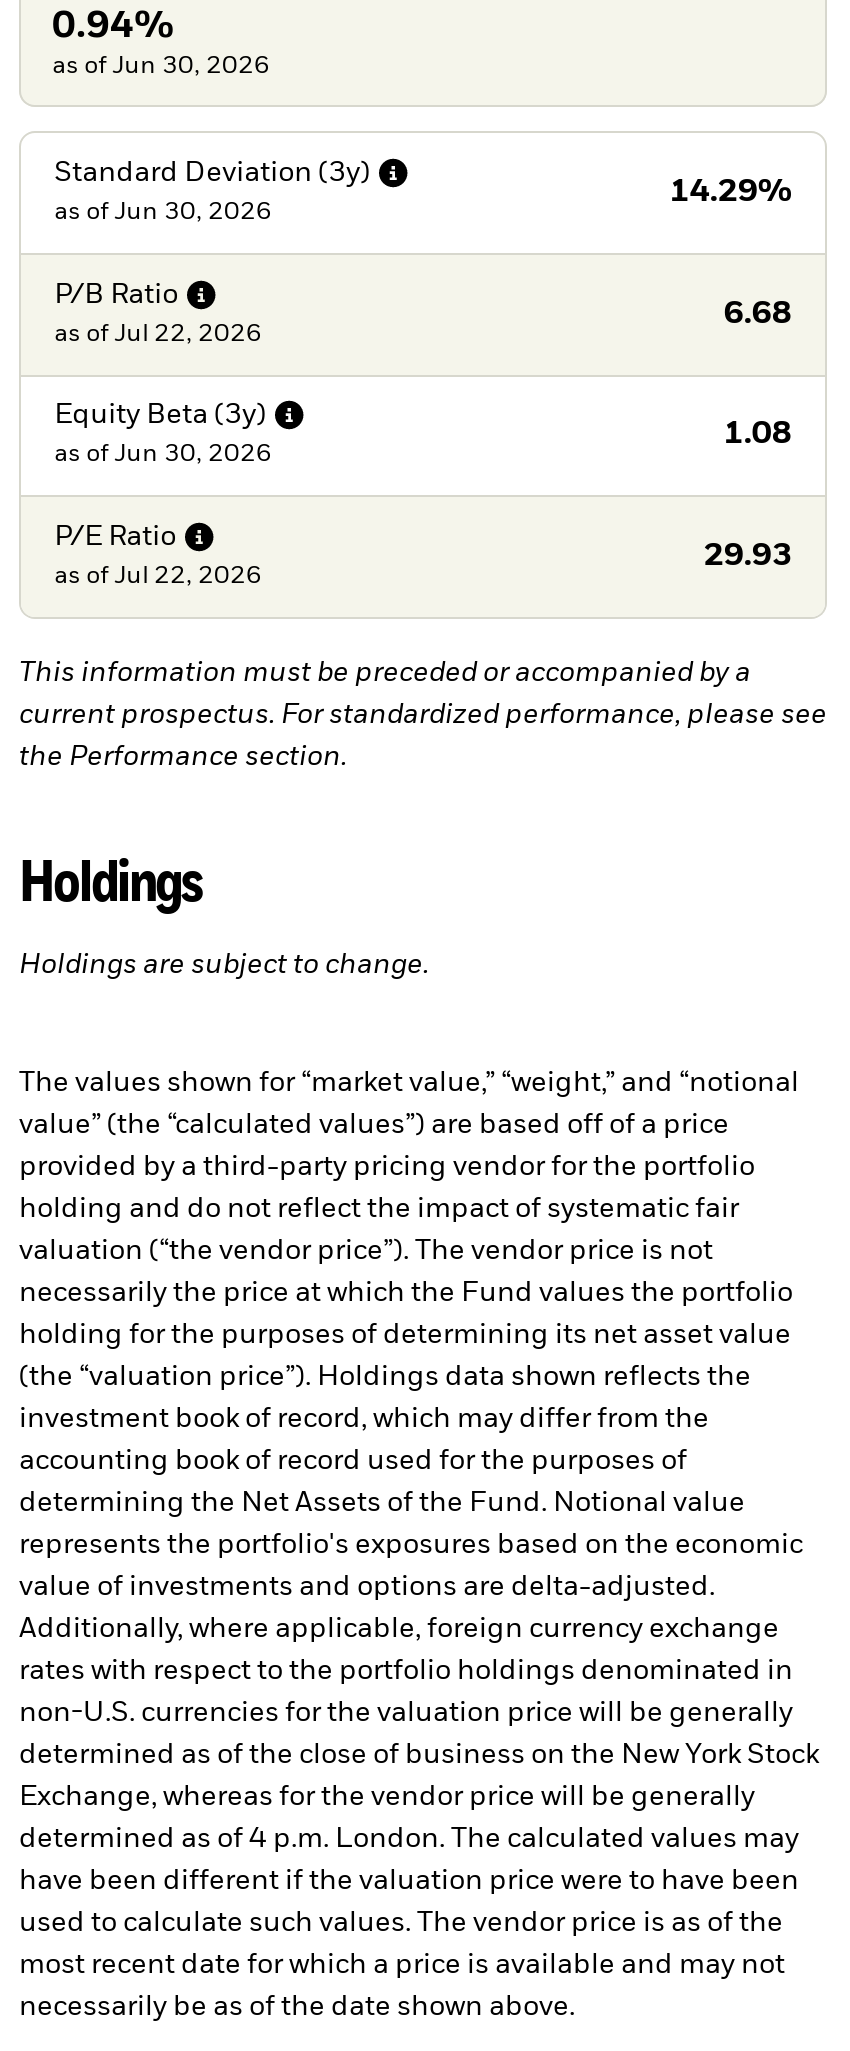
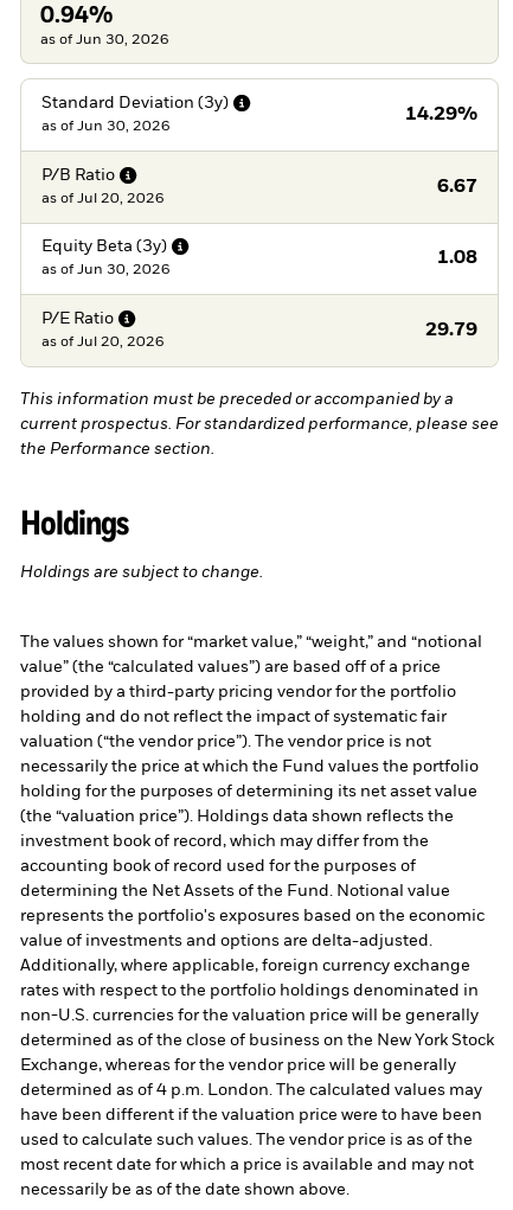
[724,299,792,331] 6.68 -> [438,178,478,197] 6.67
[54,323,262,347] as of Jul 22, 2026 -> [41,192,164,206] as of Jul 20, 2026
[704,541,792,573] 29.93 -> [426,321,478,340] 29.79
[54,565,262,589] as of Jul 22, 2026 -> [41,335,164,349] as of Jul 20, 2026

